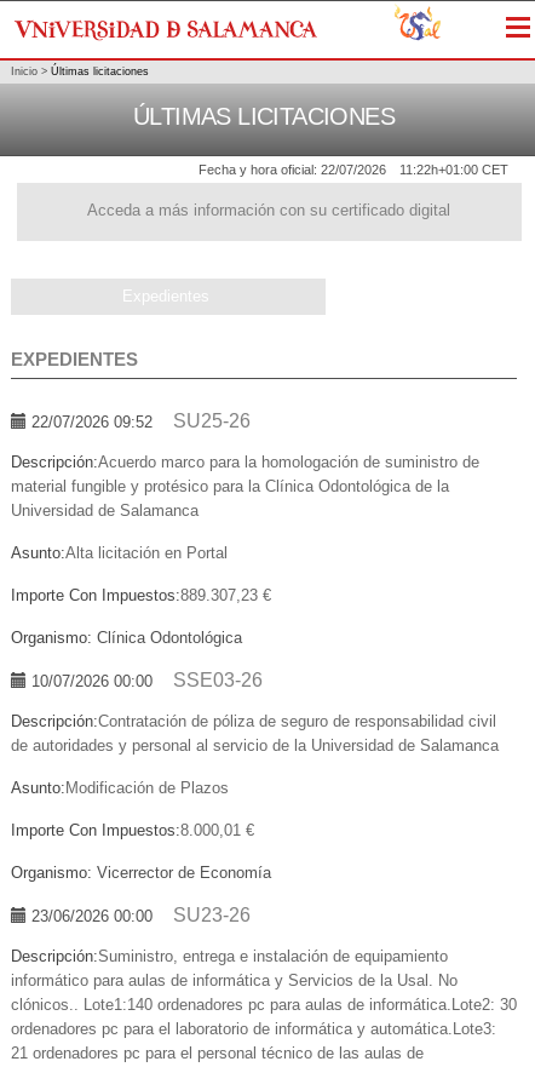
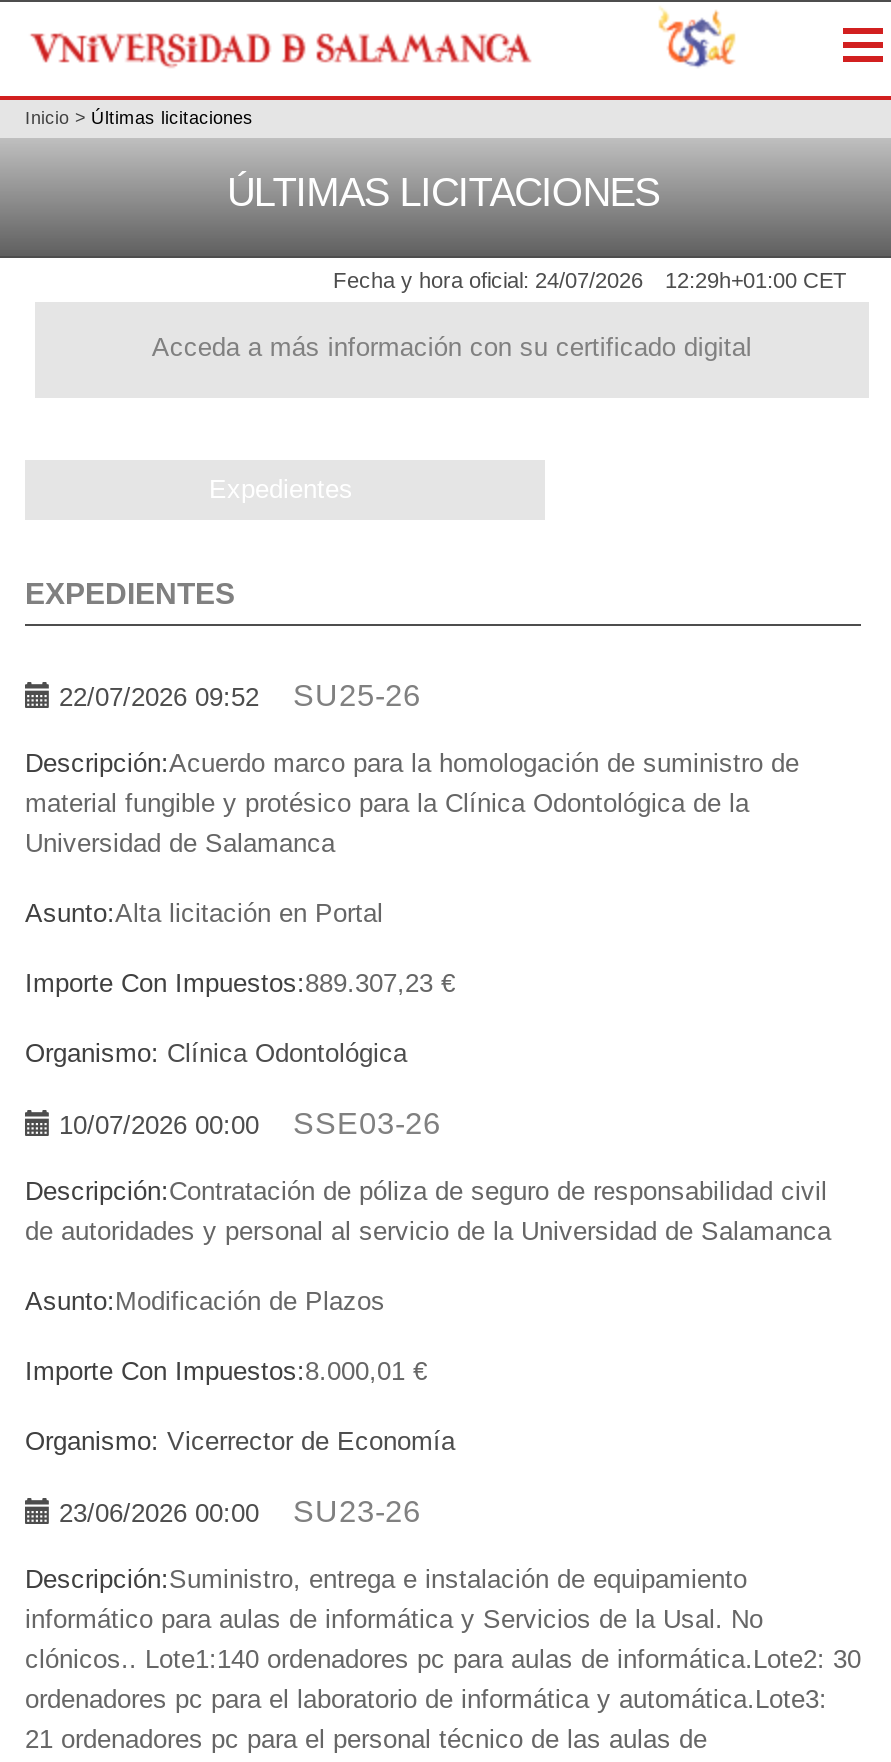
[199,163,386,177] Fecha y hora oficial: 22/07/2026 -> [333,269,643,293] Fecha y hora oficial: 24/07/2026
[399,163,508,177] 11:22h+01:00 CET -> [665,269,847,293] 12:29h+01:00 CET

